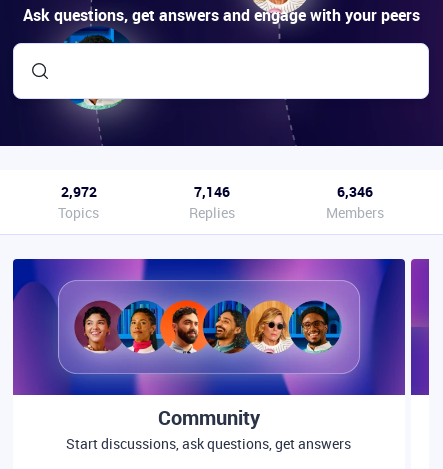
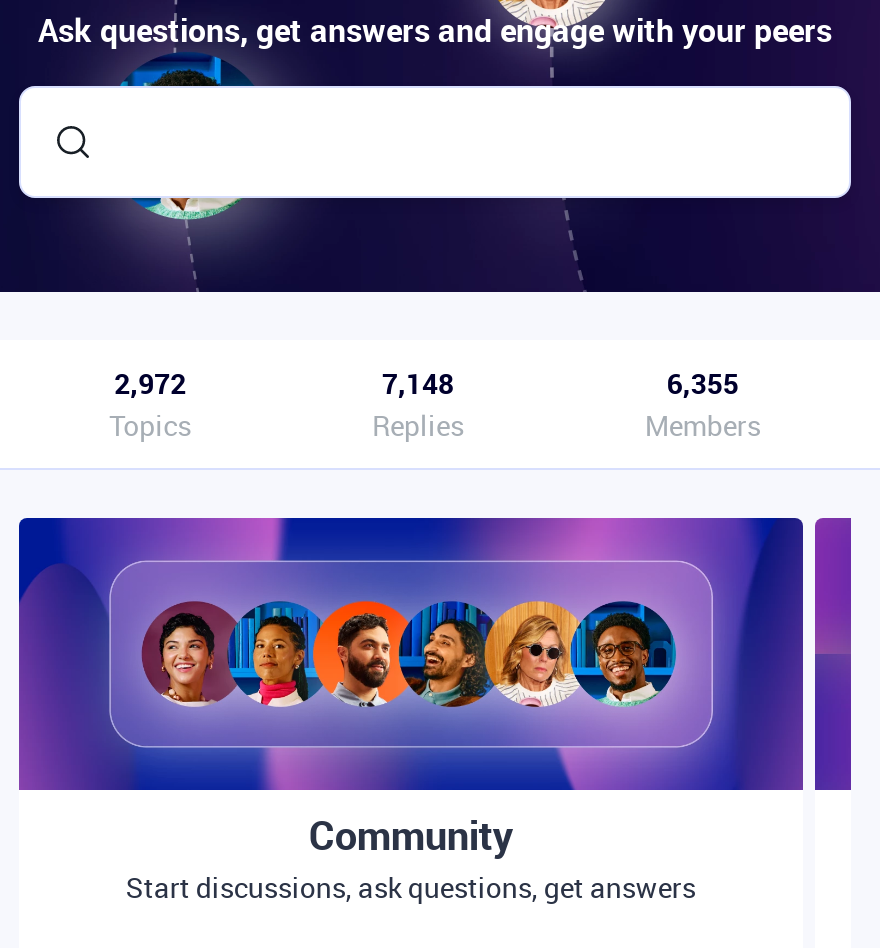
[194,182,230,201] 7,146 -> [382,364,454,402] 7,148
[337,182,373,201] 6,346 -> [667,364,739,402] 6,355

